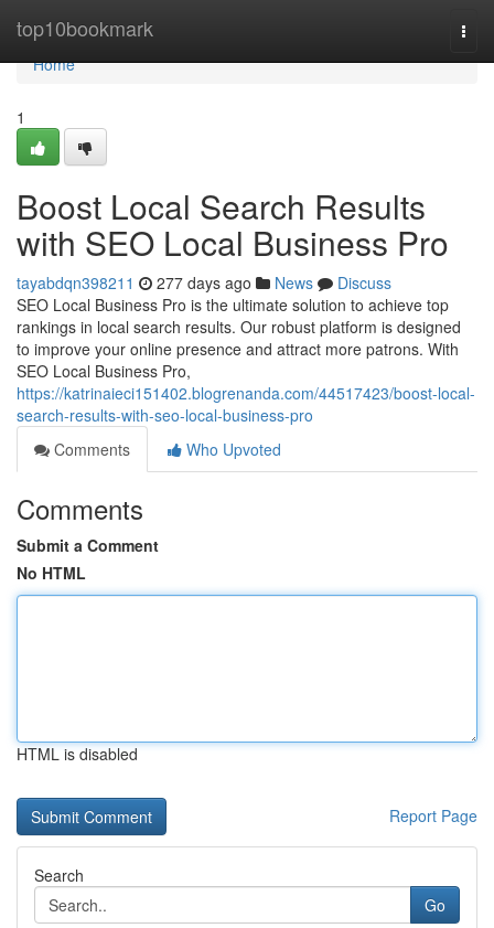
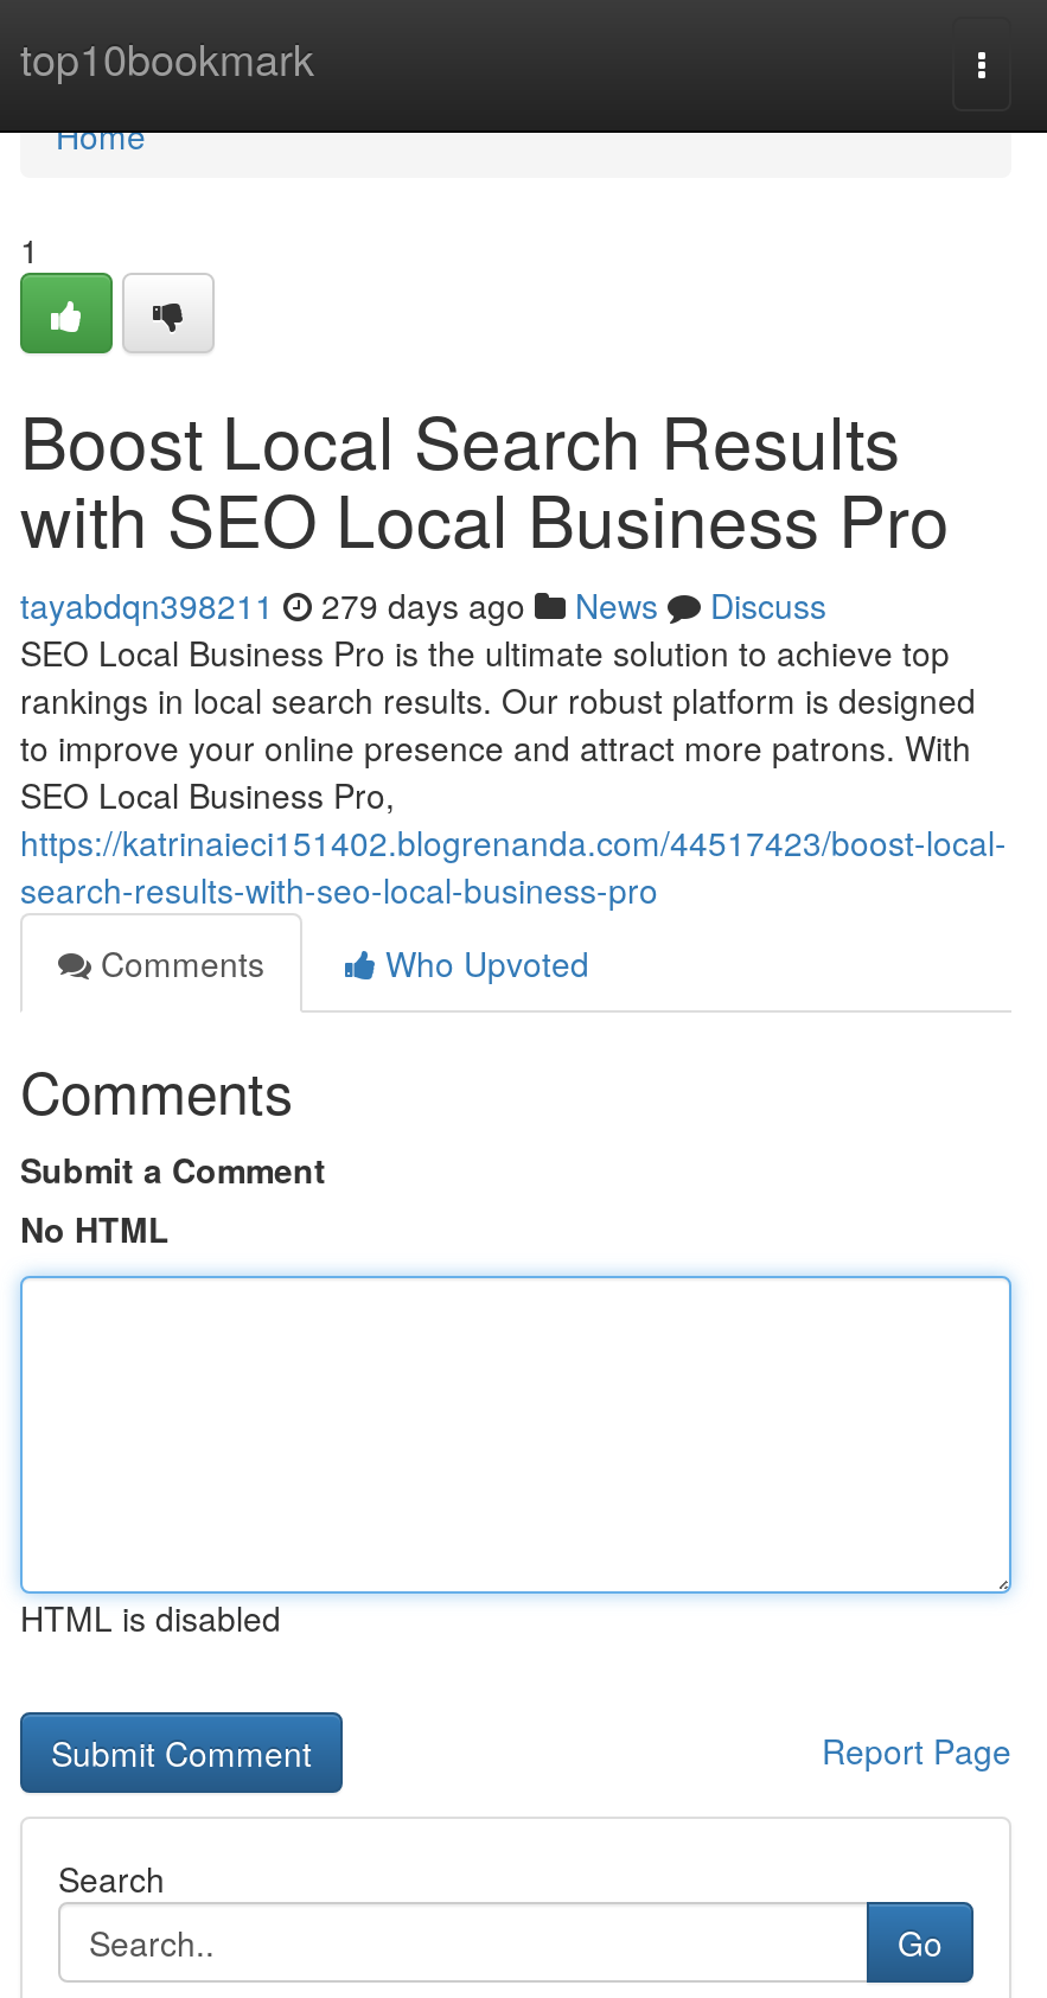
[17,271,391,294] tayabdqn398211 277 days ago News Discuss -> [20,581,826,628] tayabdqn398211 279 days ago News Discuss

